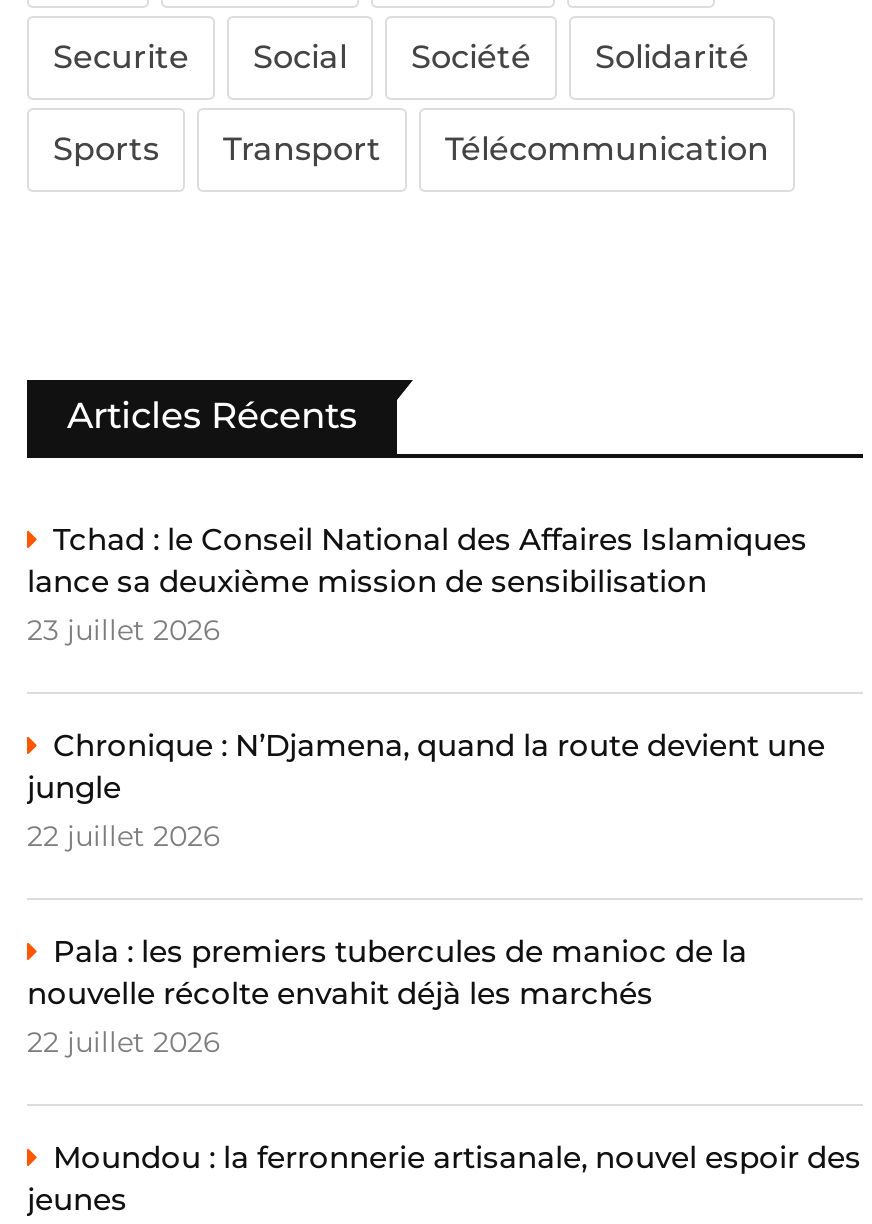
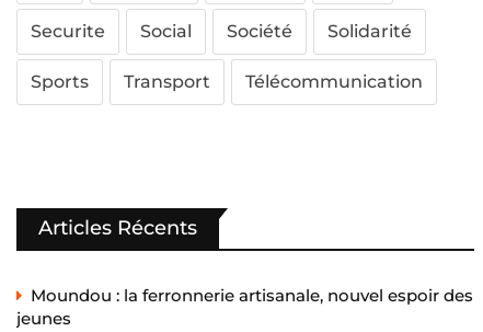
[27,520,825,1060] Tchad : le Conseil National des Affaires Islamiques | lance sa deuxième mission de sensibilisation | 23 juillet 2026 | Chronique : N’Djamena, quand la route devient une | jungle | 22 juillet 2026 | Pala : les premiers tubercules de manioc de la | nouvelle récolte envahit déjà les marchés | 22 juillet 2026 -> none

